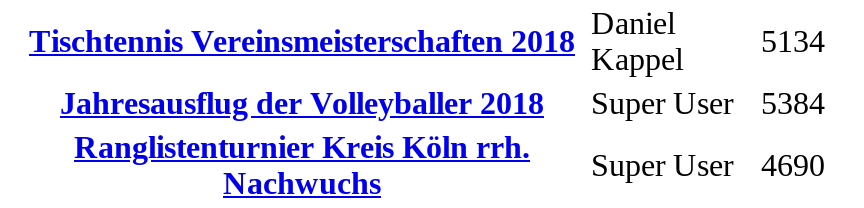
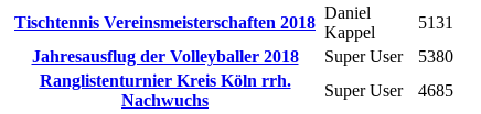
[761,25,825,59] 5134 -> [418,14,453,32] 5131
[60,87,825,121] Jahresausflug der Volleyballer 2018 Super User 5384 -> [31,48,453,66] Jahresausflug der Volleyballer 2018 Super User 5380
[591,149,825,183] Super User 4690 -> [324,82,453,100] Super User 4685

